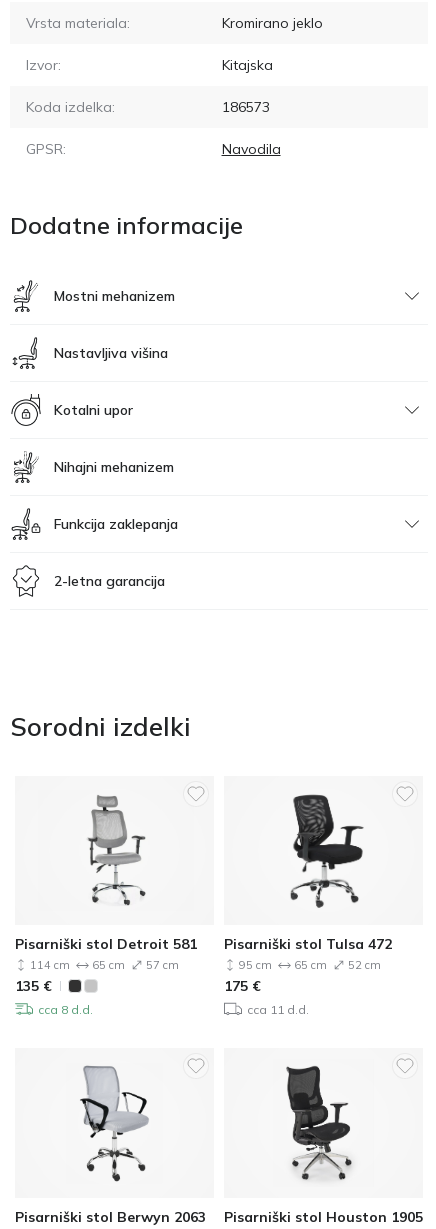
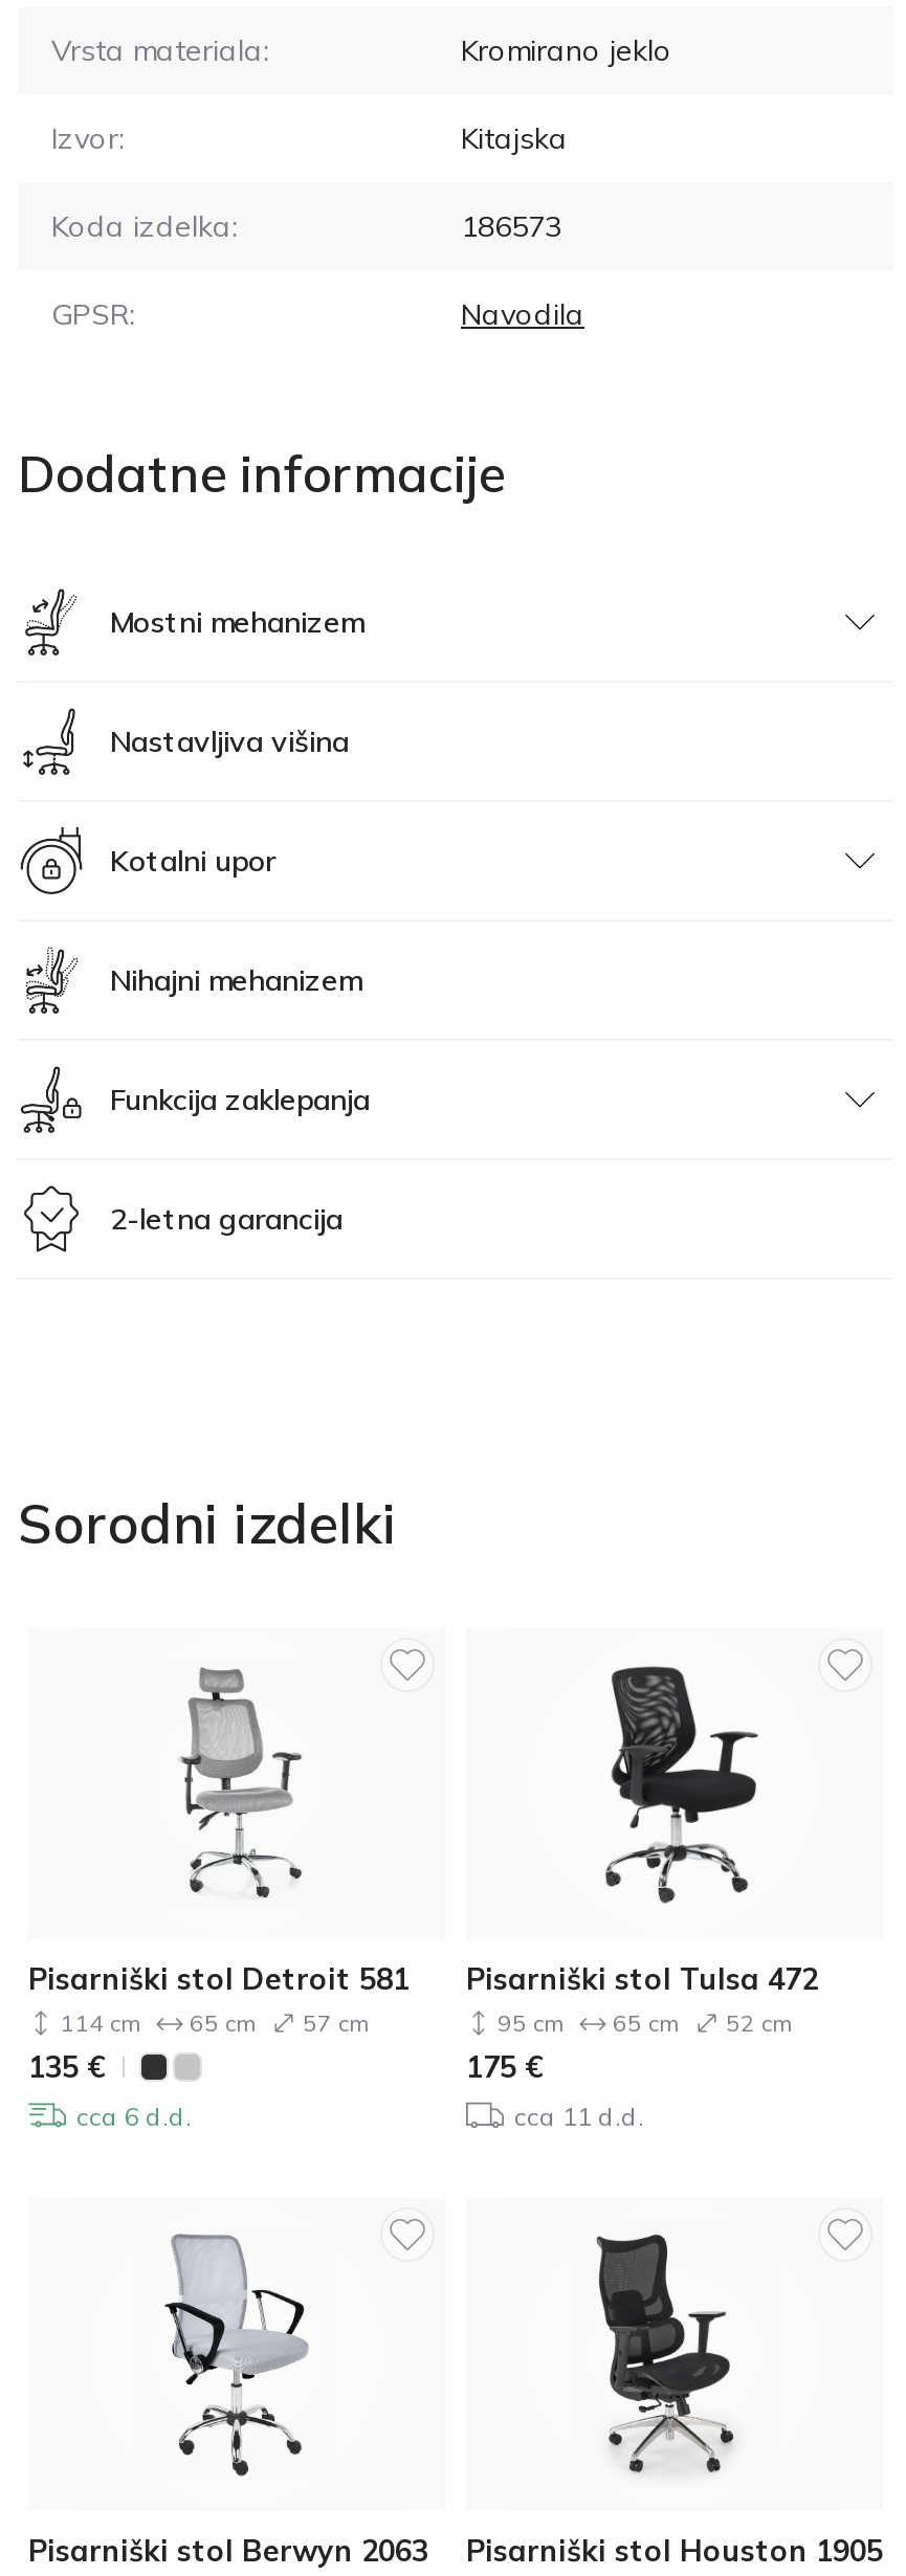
[38,1002,93,1017] cca 8 d.d. -> [76,2101,192,2132] cca 6 d.d.

